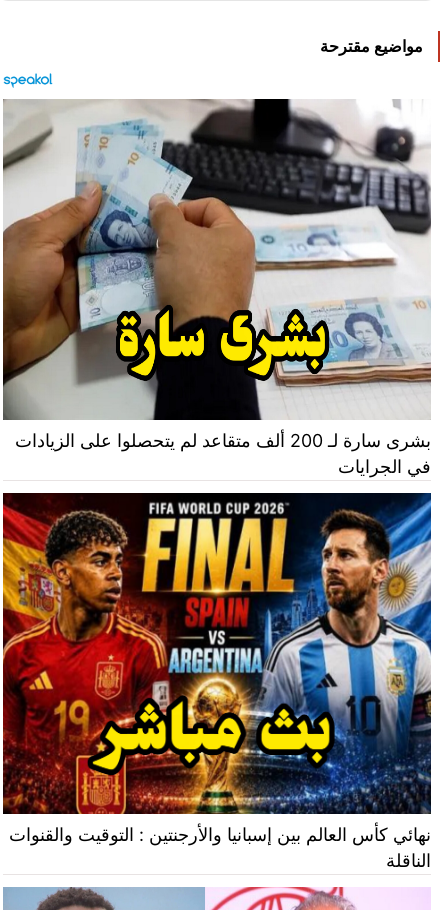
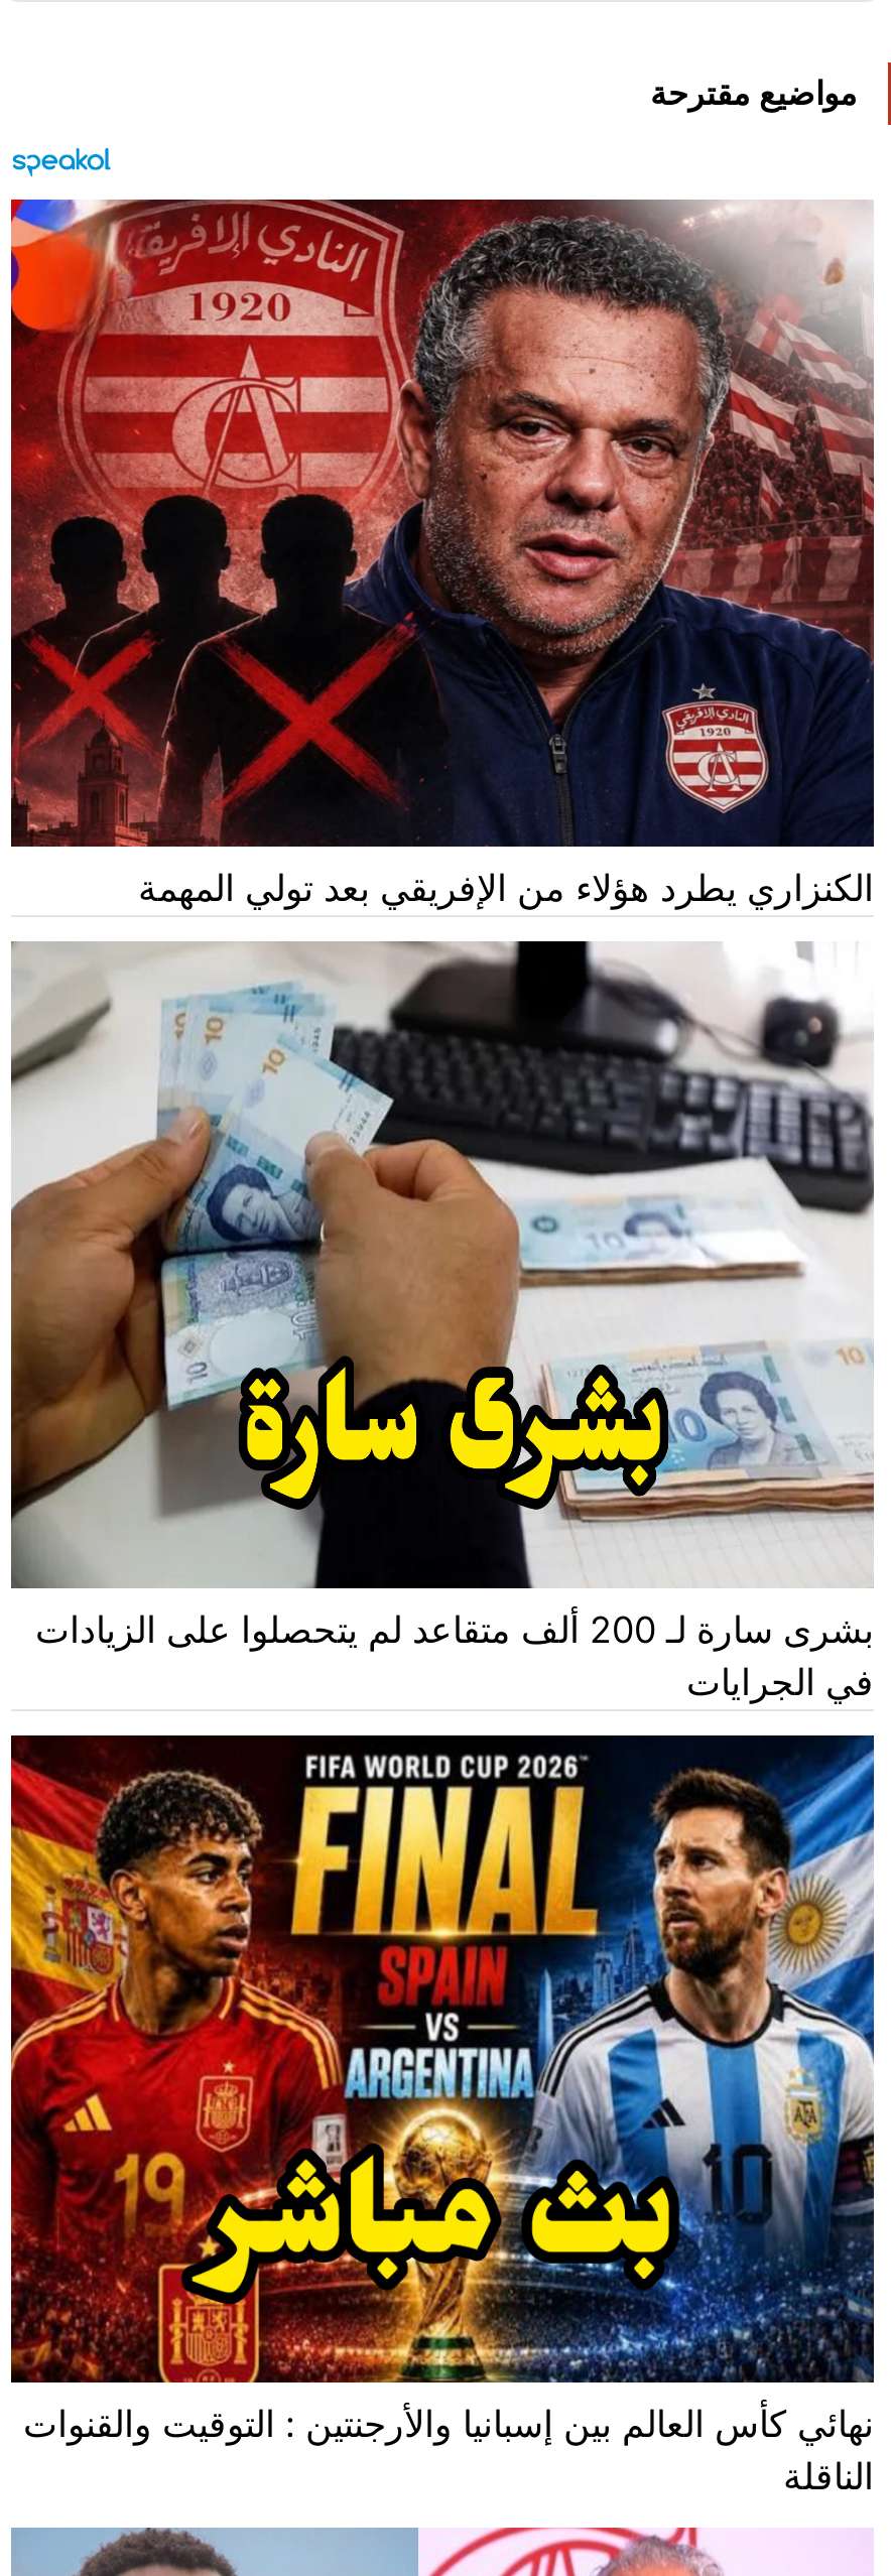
none -> [9,198,876,910] [image] | الكنزاري يطرد هؤلاء من الإفريقي بعد تولي المهمة

